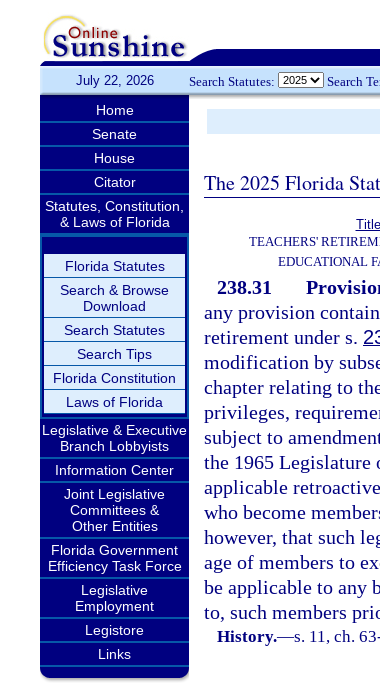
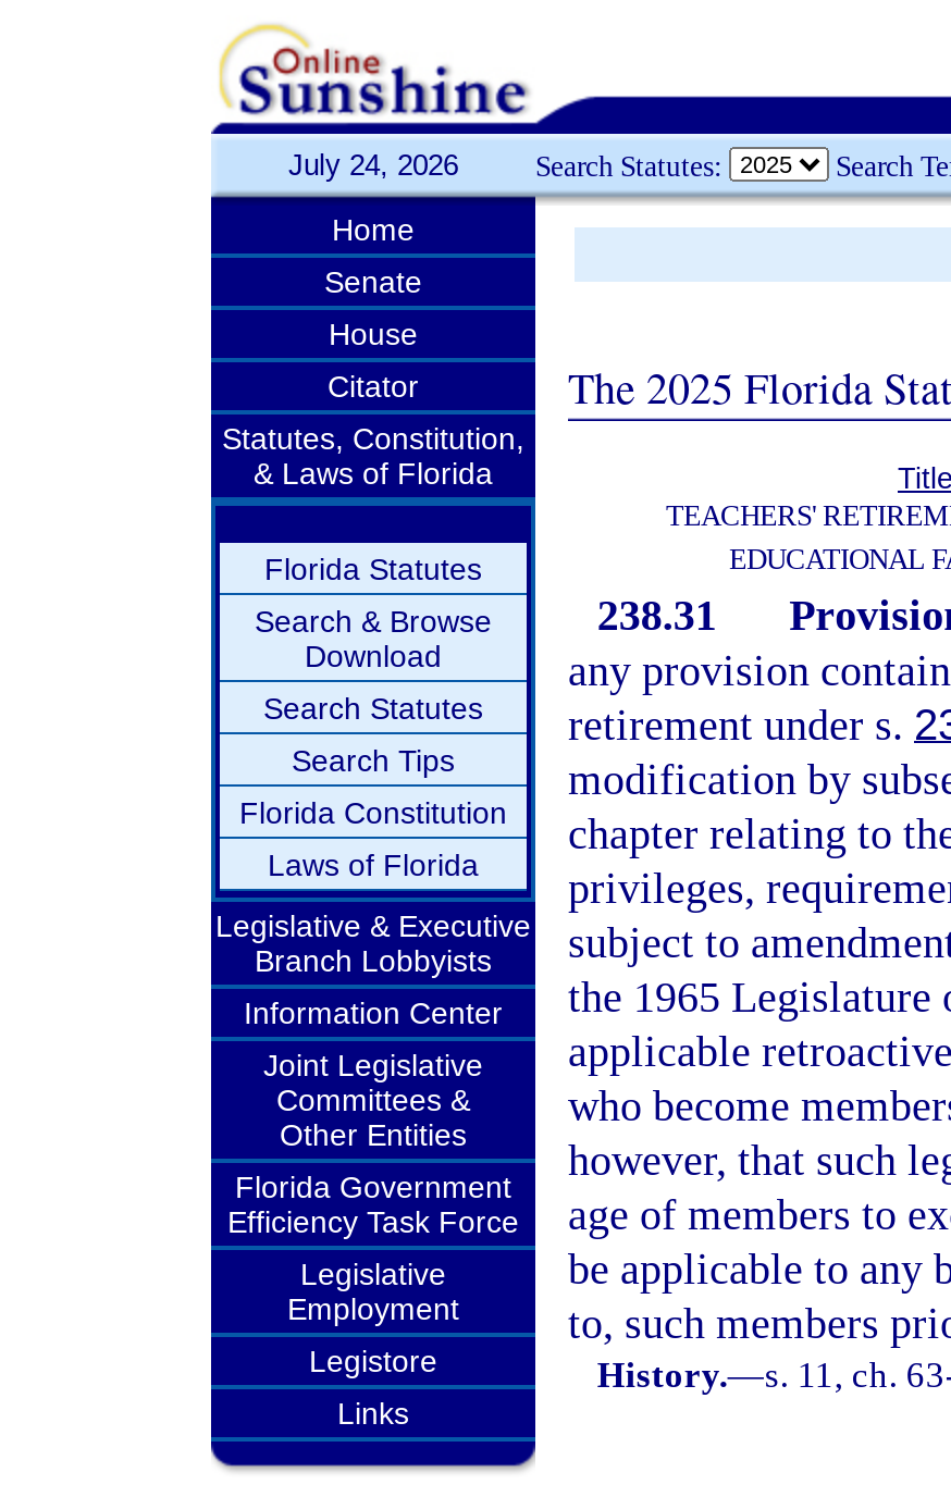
[75,73,153,88] July 22, 2026 -> [288,149,458,182] July 24, 2026

